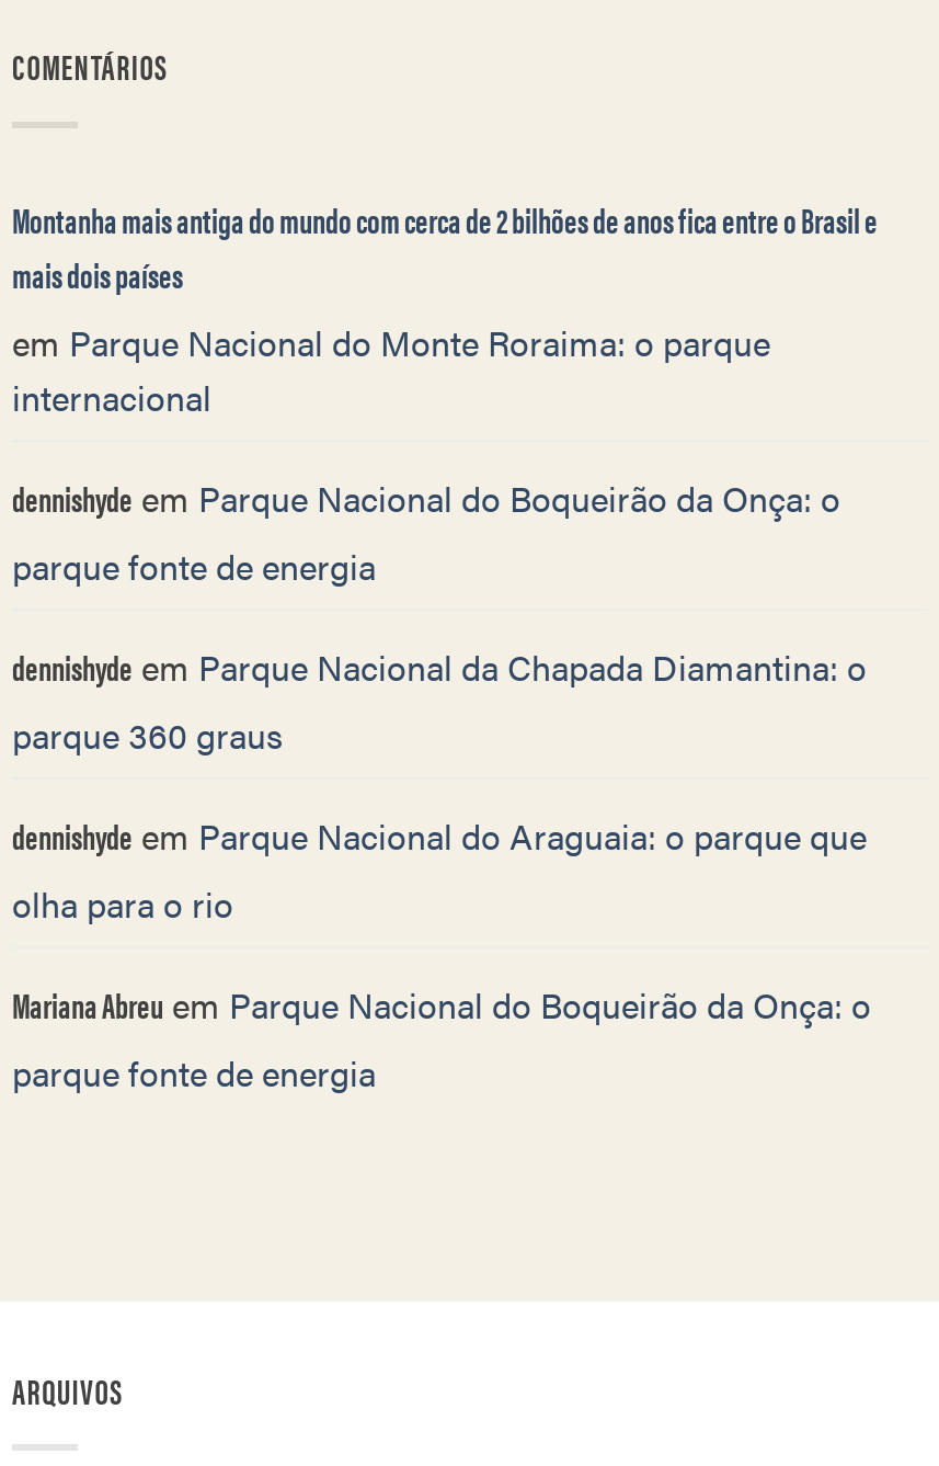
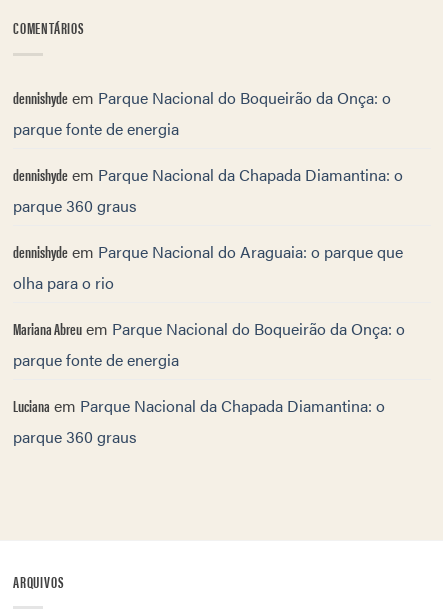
[12,193,878,421] Montanha mais antiga do mundo com cerca de 2 bilhões de anos fica entre o Brasil e | mais dois países | em Parque Nacional do Monte Roraima: o parque | internacional -> none
moved [12,472,871,1097] -> [13,86,405,371]: dennishyde em Parque Nacional do Boqueirão da Onça: o | parque fonte de energia | dennishyde em Parque Nacional da Chapada Diamantina: o | parque 360 graus | dennishyde em Parque Nacional do Araguaia: o parque que | olha para o rio | Mariana Abreu em Parque Nacional do Boqueirão da Onça: o | parque fonte de energia
none -> [13,394,385,448] Luciana em Parque Nacional da Chapada Diamantina: o | parque 360 graus

